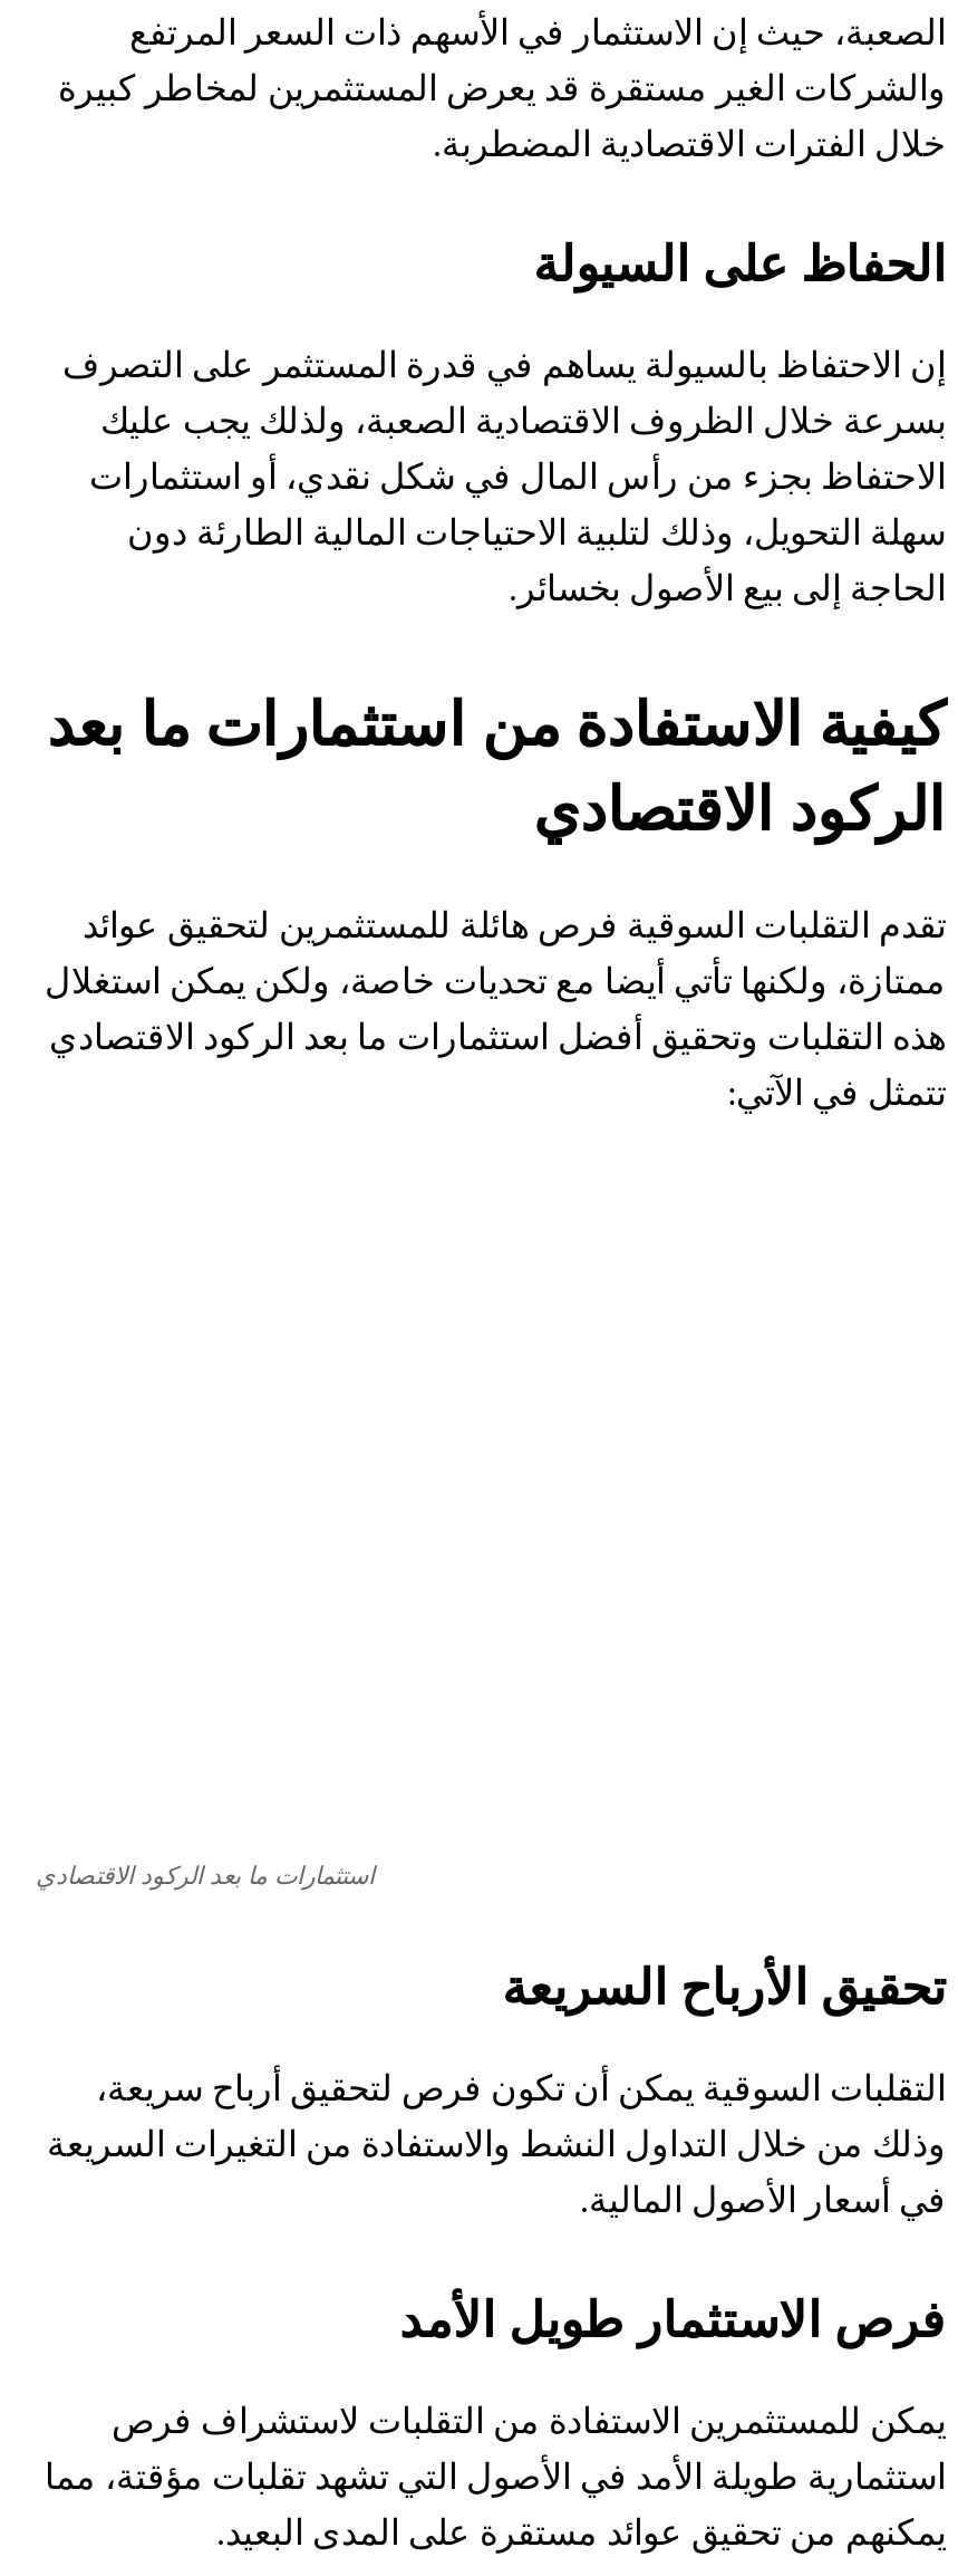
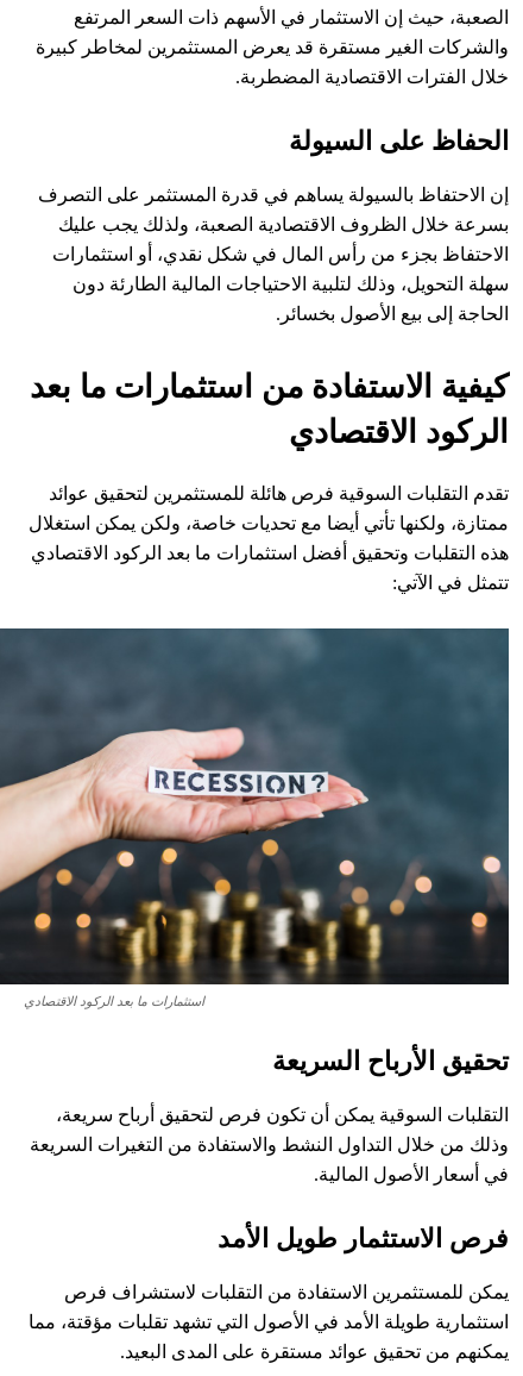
none -> [4,627,510,986] [image]

